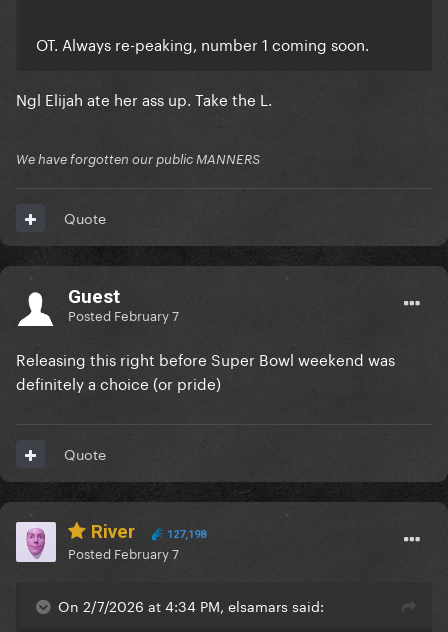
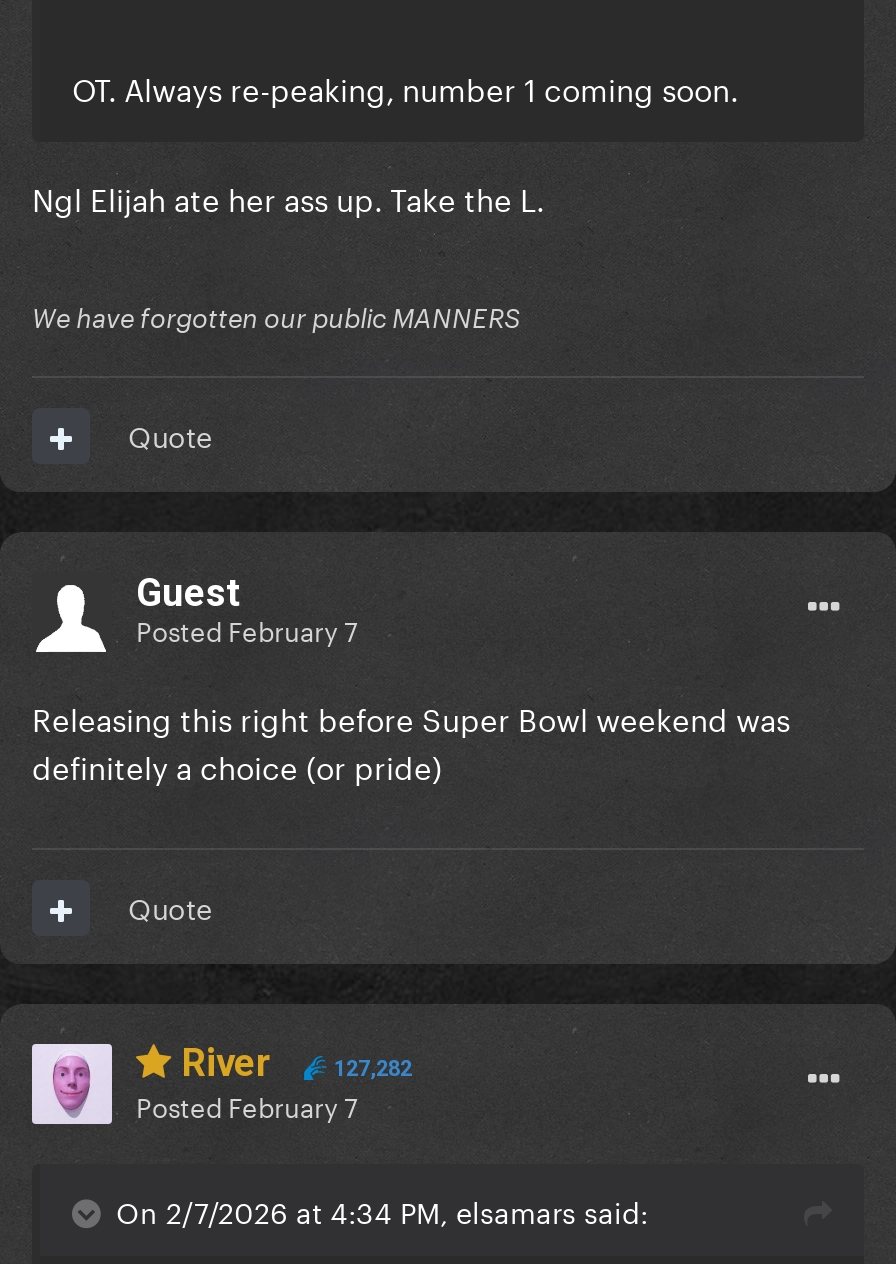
[164,528,206,541] 127,198 -> [328,1057,412,1083] 127,282

